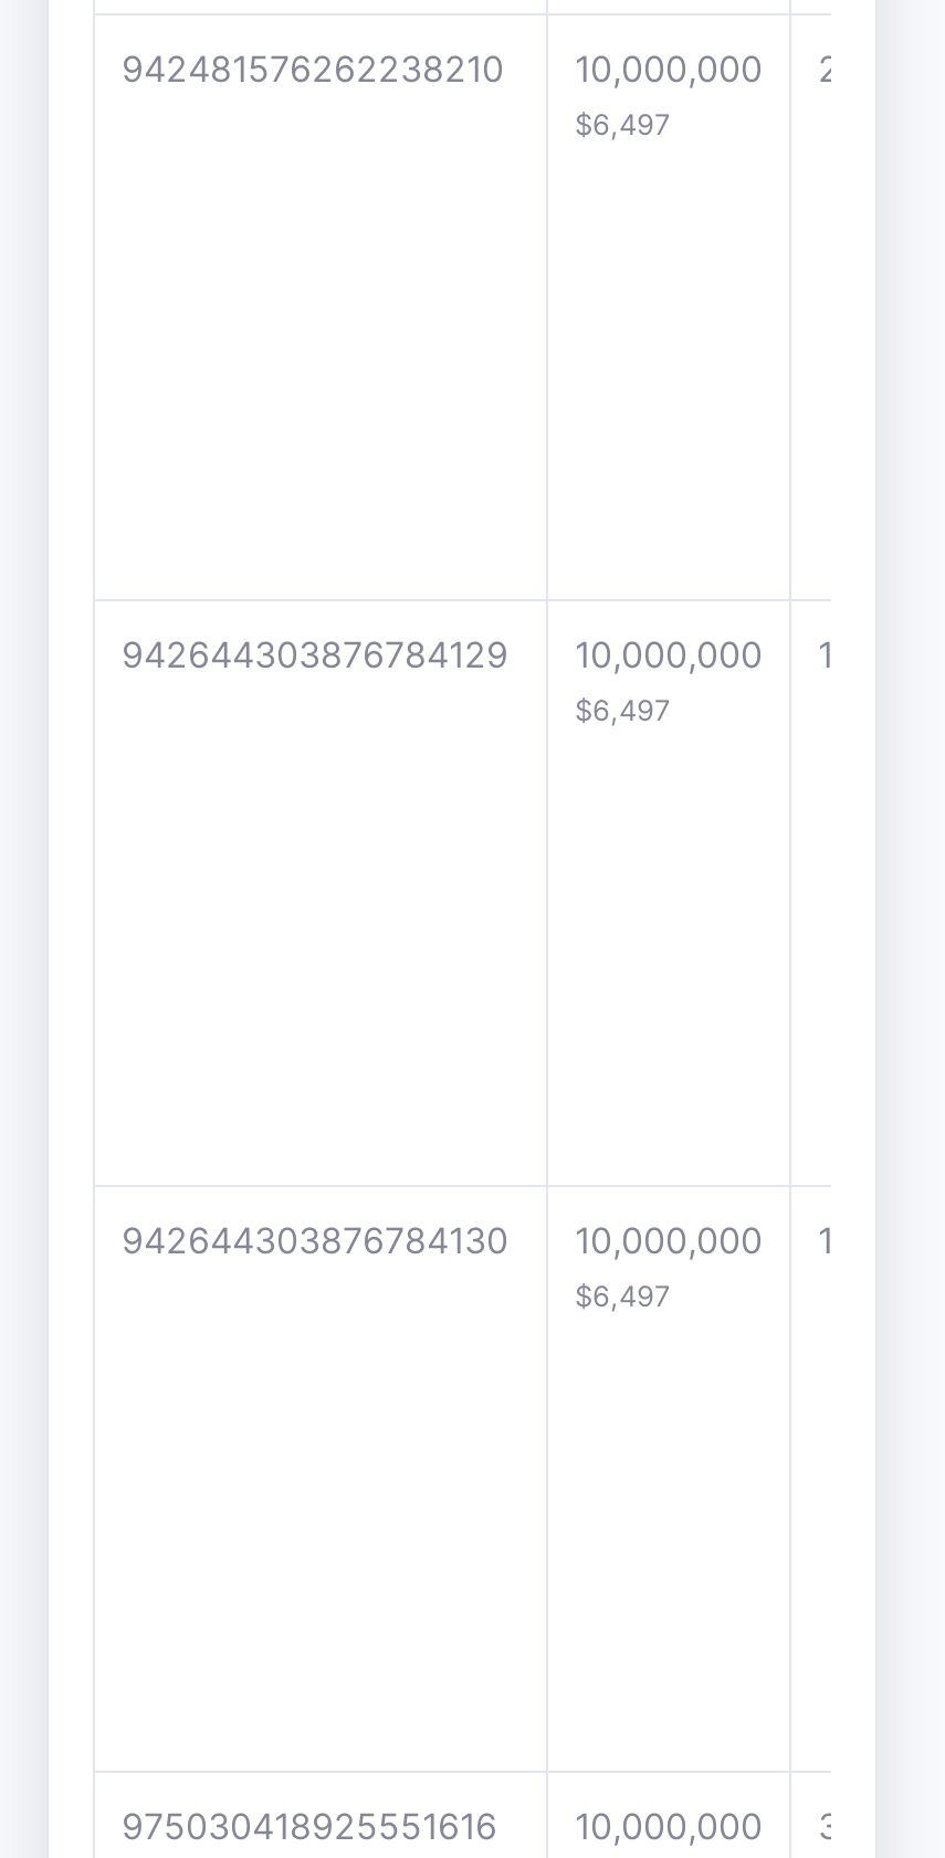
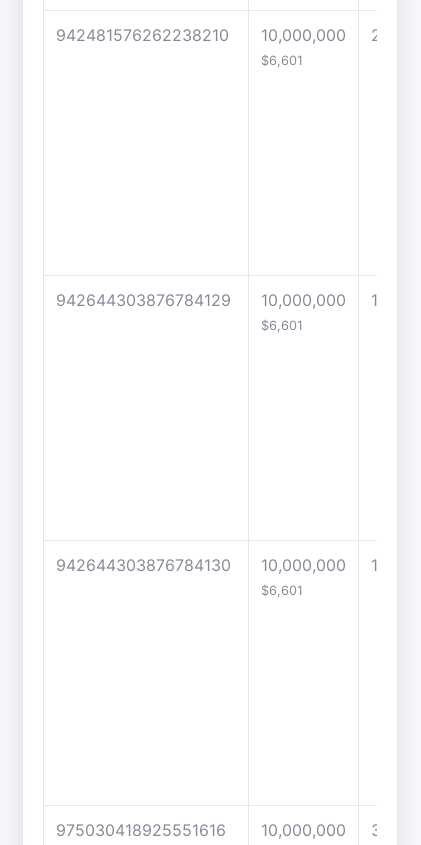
[575,108,670,141] $6,497 -> [261,53,303,68] $6,601
[575,694,670,727] $6,497 -> [261,318,303,333] $6,601
[575,1280,670,1313] $6,497 -> [261,583,303,598] $6,601

